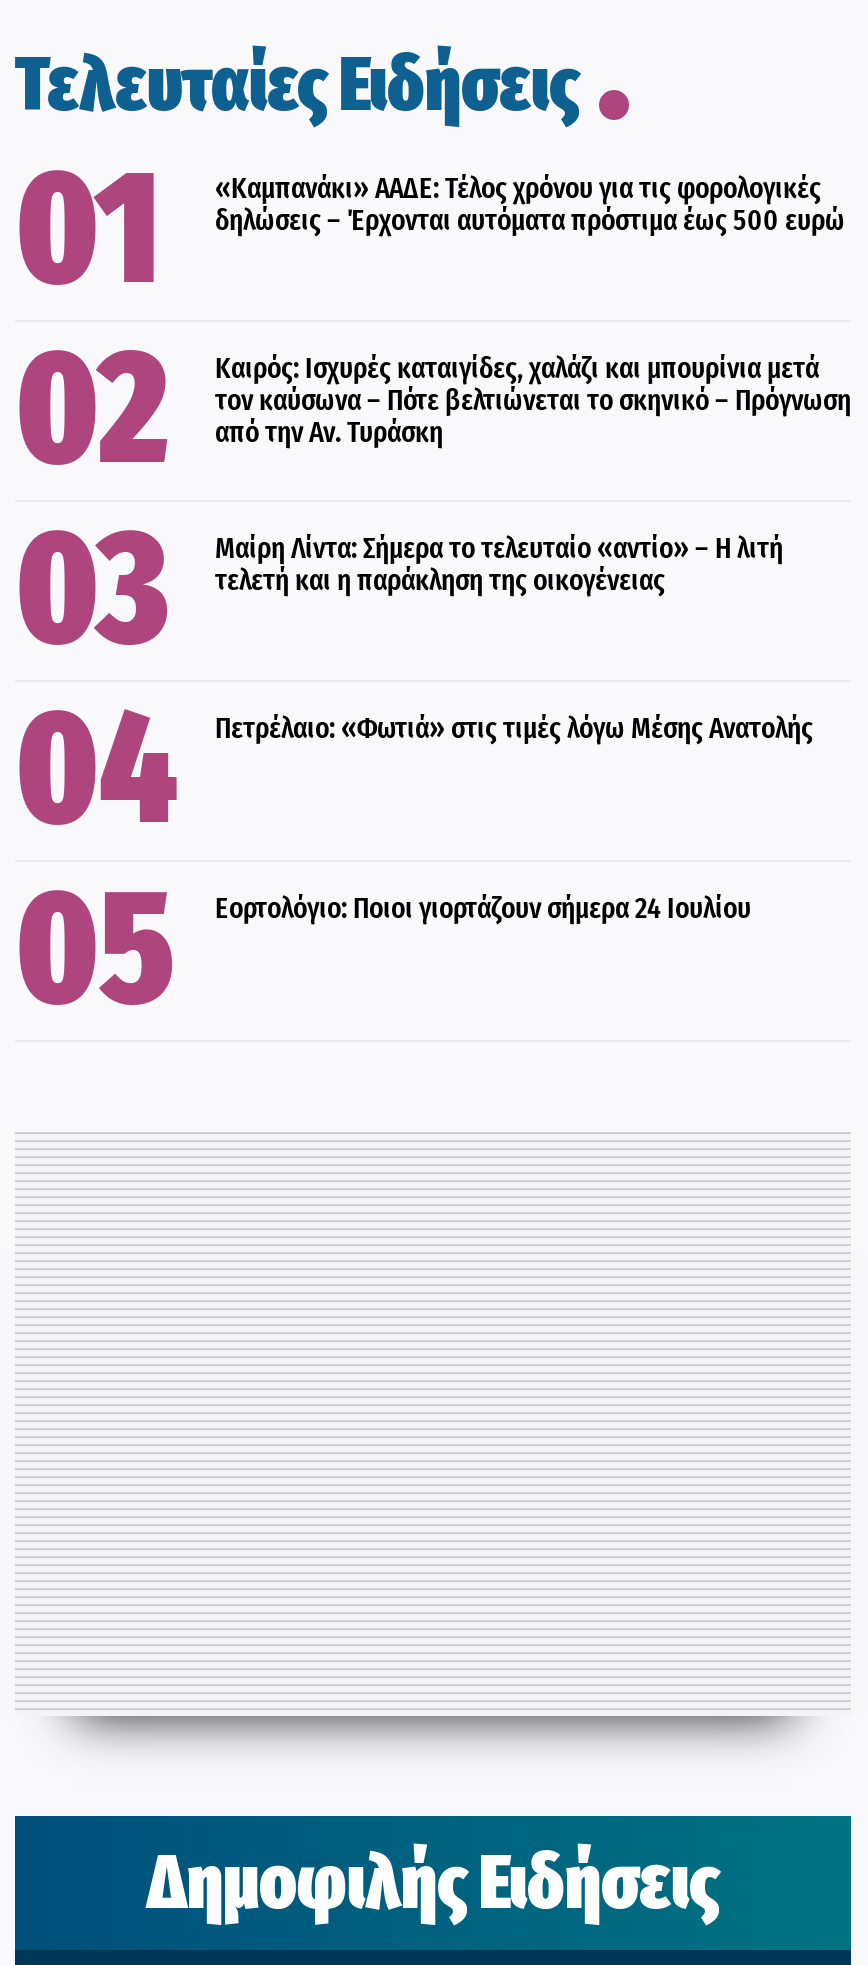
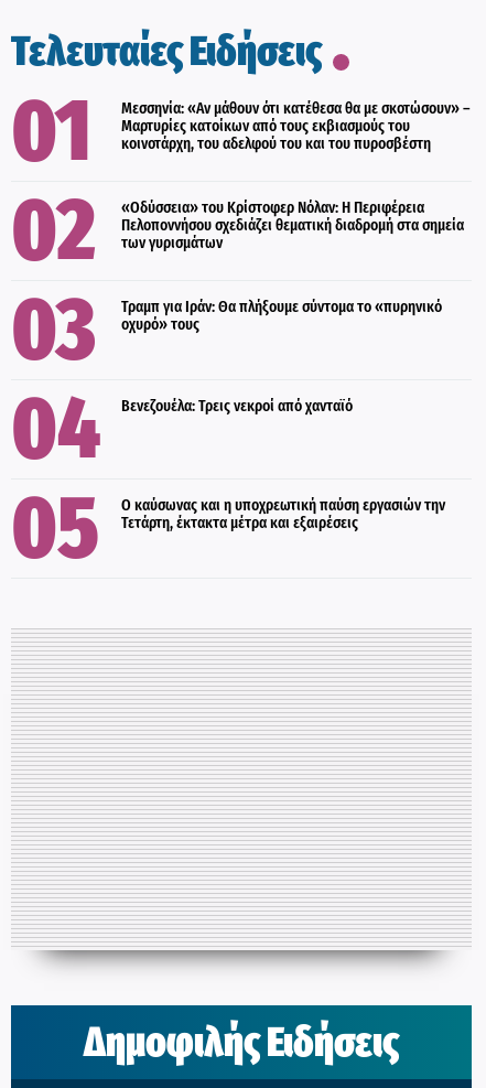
[215,169,845,237] «Καμπανάκι» ΑΑΔΕ: Τέλος χρόνου για τις φορολογικές | δηλώσεις – Έρχονται αυτόματα πρόστιμα έως 500 ευρώ -> [121,98,471,153] Μεσσηνία: «Αν μάθουν ότι κατέθεσα θα με σκοτώσουν» – | Μαρτυρίες κατοίκων από τους εκβιασμούς του | κοινοτάρχη, του αδελφού του και του πυροσβέστη
[215,349,851,449] Καιρός: Ισχυρές καταιγίδες, χαλάζι και μπουρίνια μετά | τον καύσωνα – Πότε βελτιώνεται το σκηνικό – Πρόγνωση | από την Αν. Τυράσκη -> [121,197,464,252] «Οδύσσεια» του Κρίστοφερ Νόλαν: Η Περιφέρεια | Πελοποννήσου σχεδιάζει θεματική διαδρομή στα σημεία | των γυρισμάτων
[215,529,783,597] Μαίρη Λίντα: Σήμερα το τελευταίο «αντίο» – Η λιτή | τελετή και η παράκληση της οικογένειας -> [121,296,442,333] Τραμπ για Ιράν: Θα πλήξουμε σύντομα το «πυρηνικό | οχυρό» τους
[215,709,813,745] Πετρέλαιο: «Φωτιά» στις τιμές λόγω Μέσης Ανατολής -> [121,395,353,415] Βενεζουέλα: Τρεις νεκροί από χανταϊό
[215,889,751,925] Εορτολόγιο: Ποιοι γιορτάζουν σήμερα 24 Ιουλίου -> [121,494,445,532] Ο καύσωνας και η υποχρεωτική παύση εργασιών την | Τετάρτη, έκτακτα μέτρα και εξαιρέσεις

